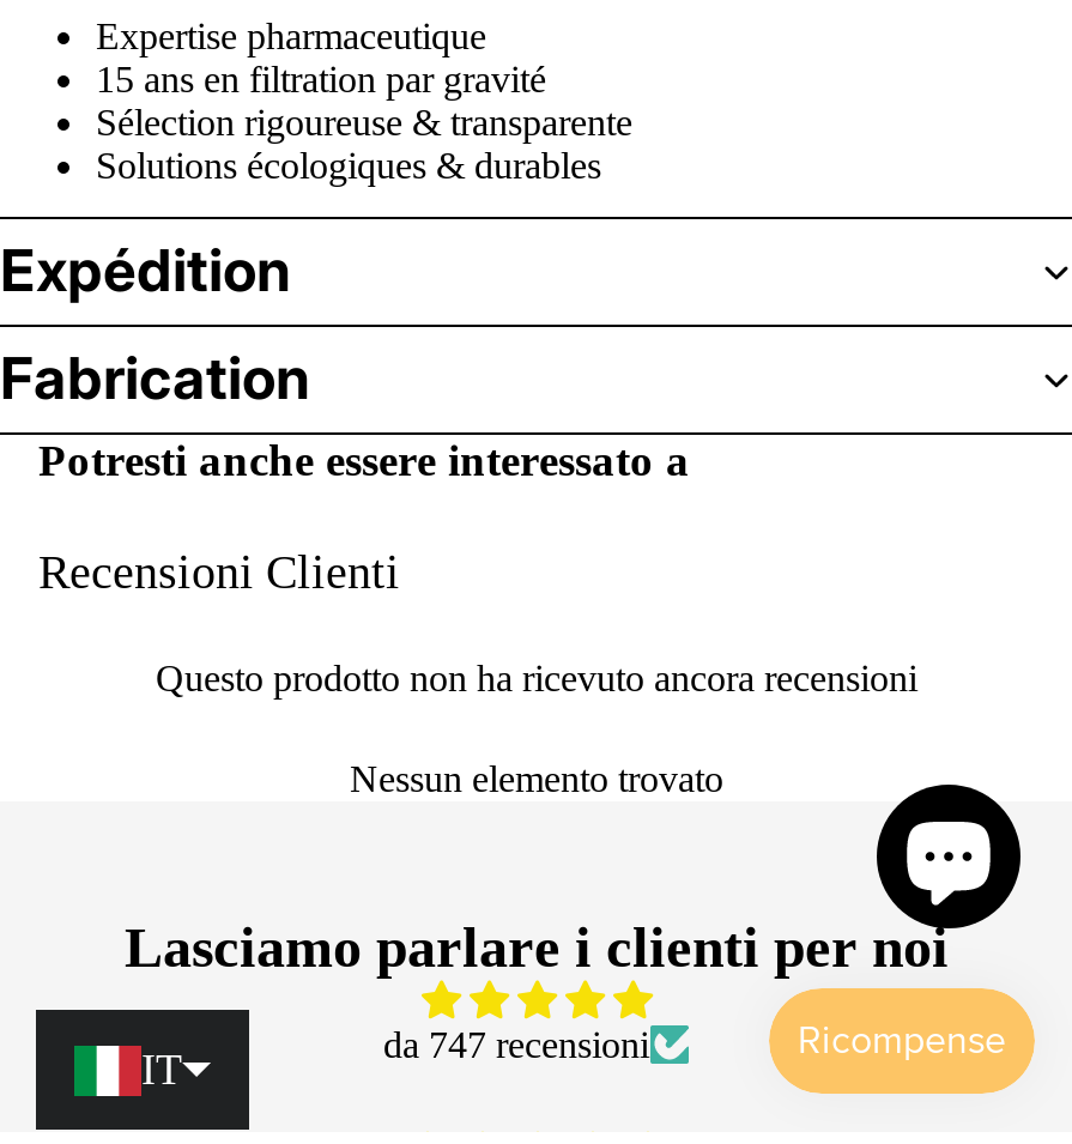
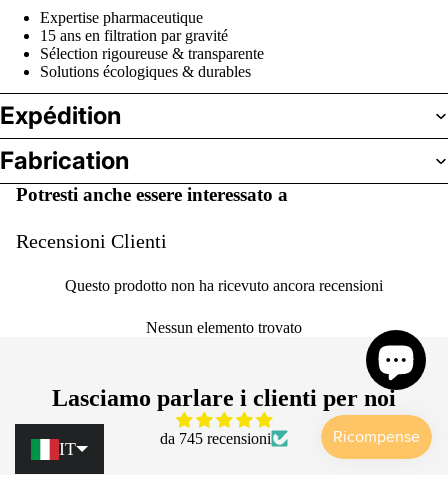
[383,1023,649,1064] da 747 recensioni -> [160,429,271,446] da 745 recensioni

